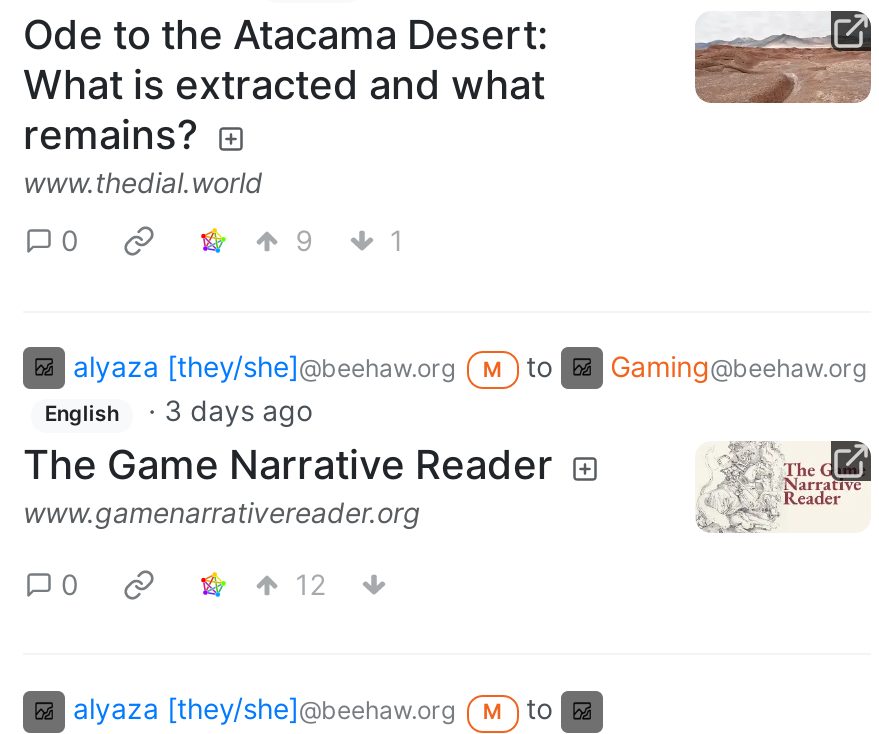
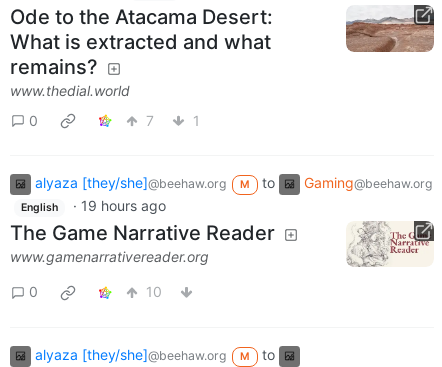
[295,223,313,257] 9 -> [146,112,154,129] 7
[45,394,312,428] English · 3 days ago -> [21,197,166,214] English · 19 hours ago
[295,567,325,601] 12 -> [146,283,162,300] 10

